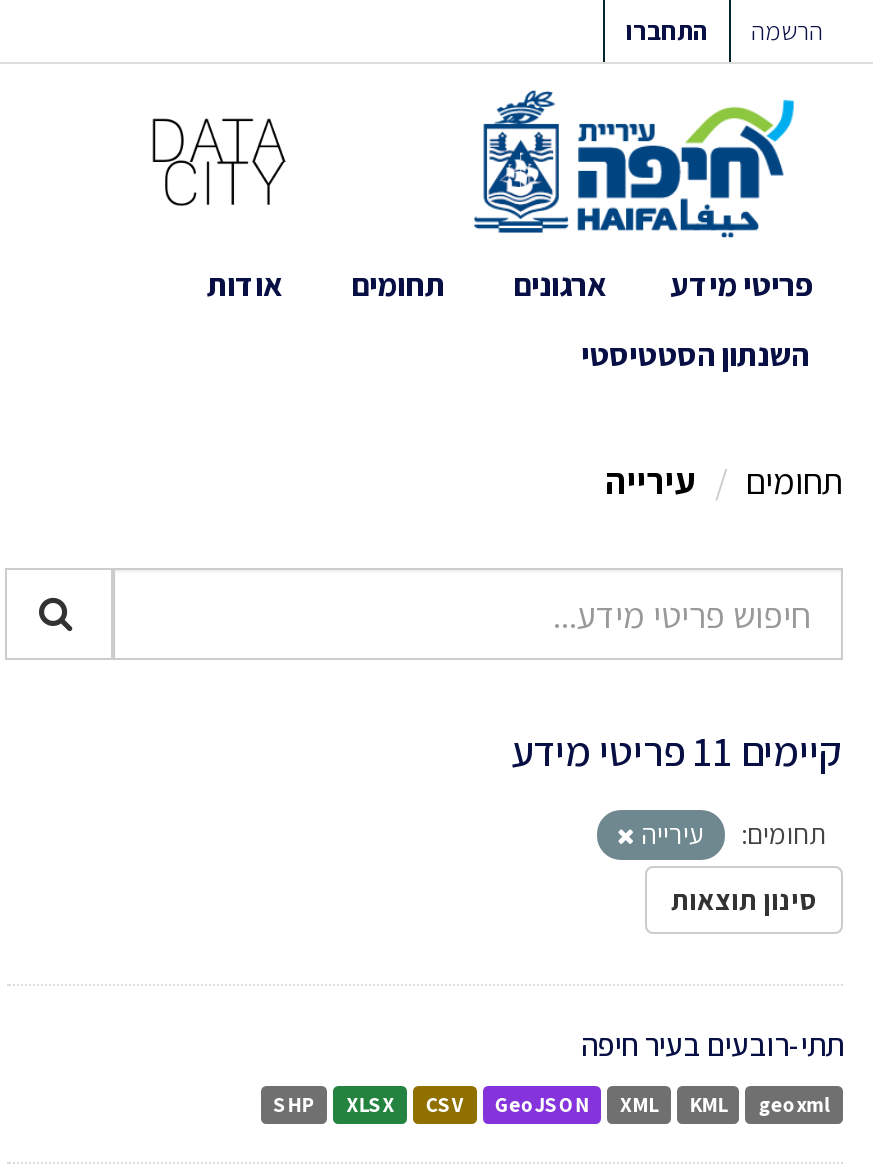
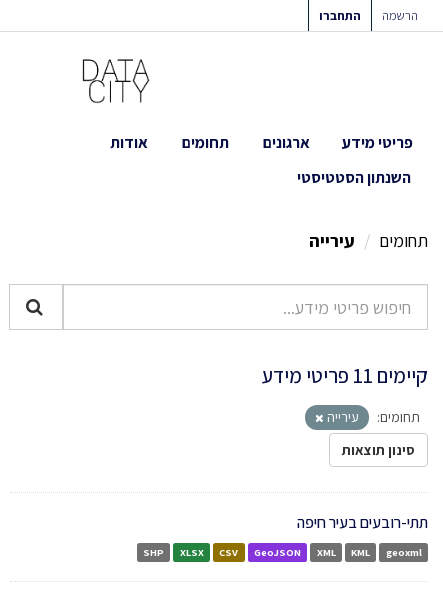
[473,88,797,240] [image] -> none

